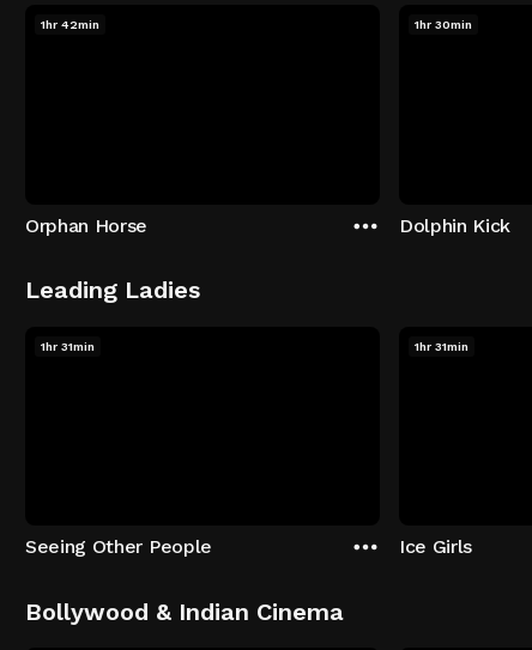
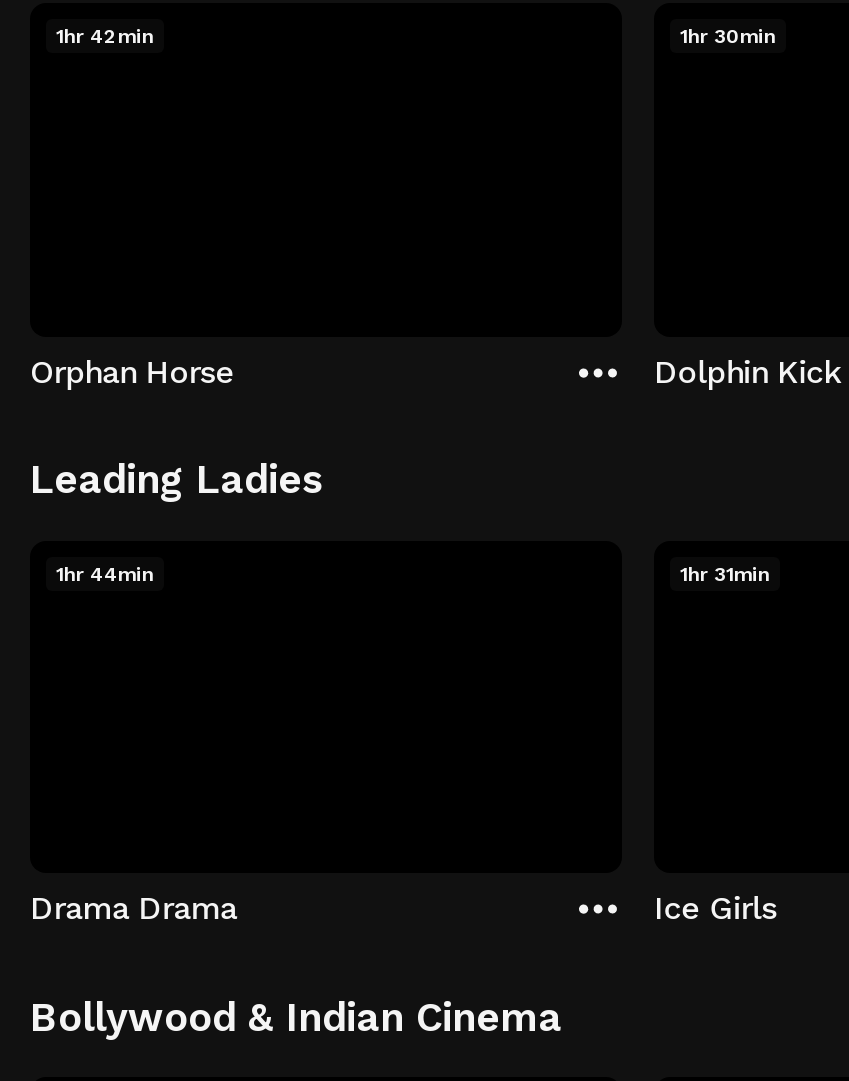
[41,339,95,353] 1hr 31min -> [56,562,154,584] 1hr 44min
[25,535,212,558] Seeing Other People -> [30,889,237,927] Drama Drama

